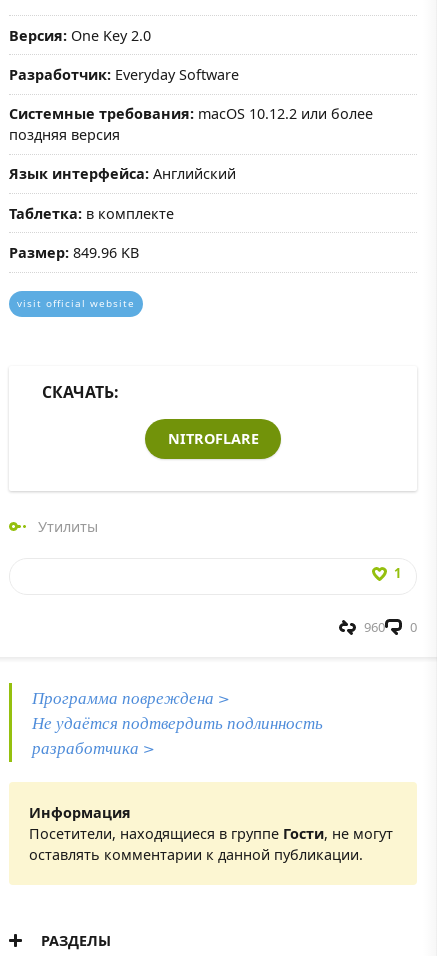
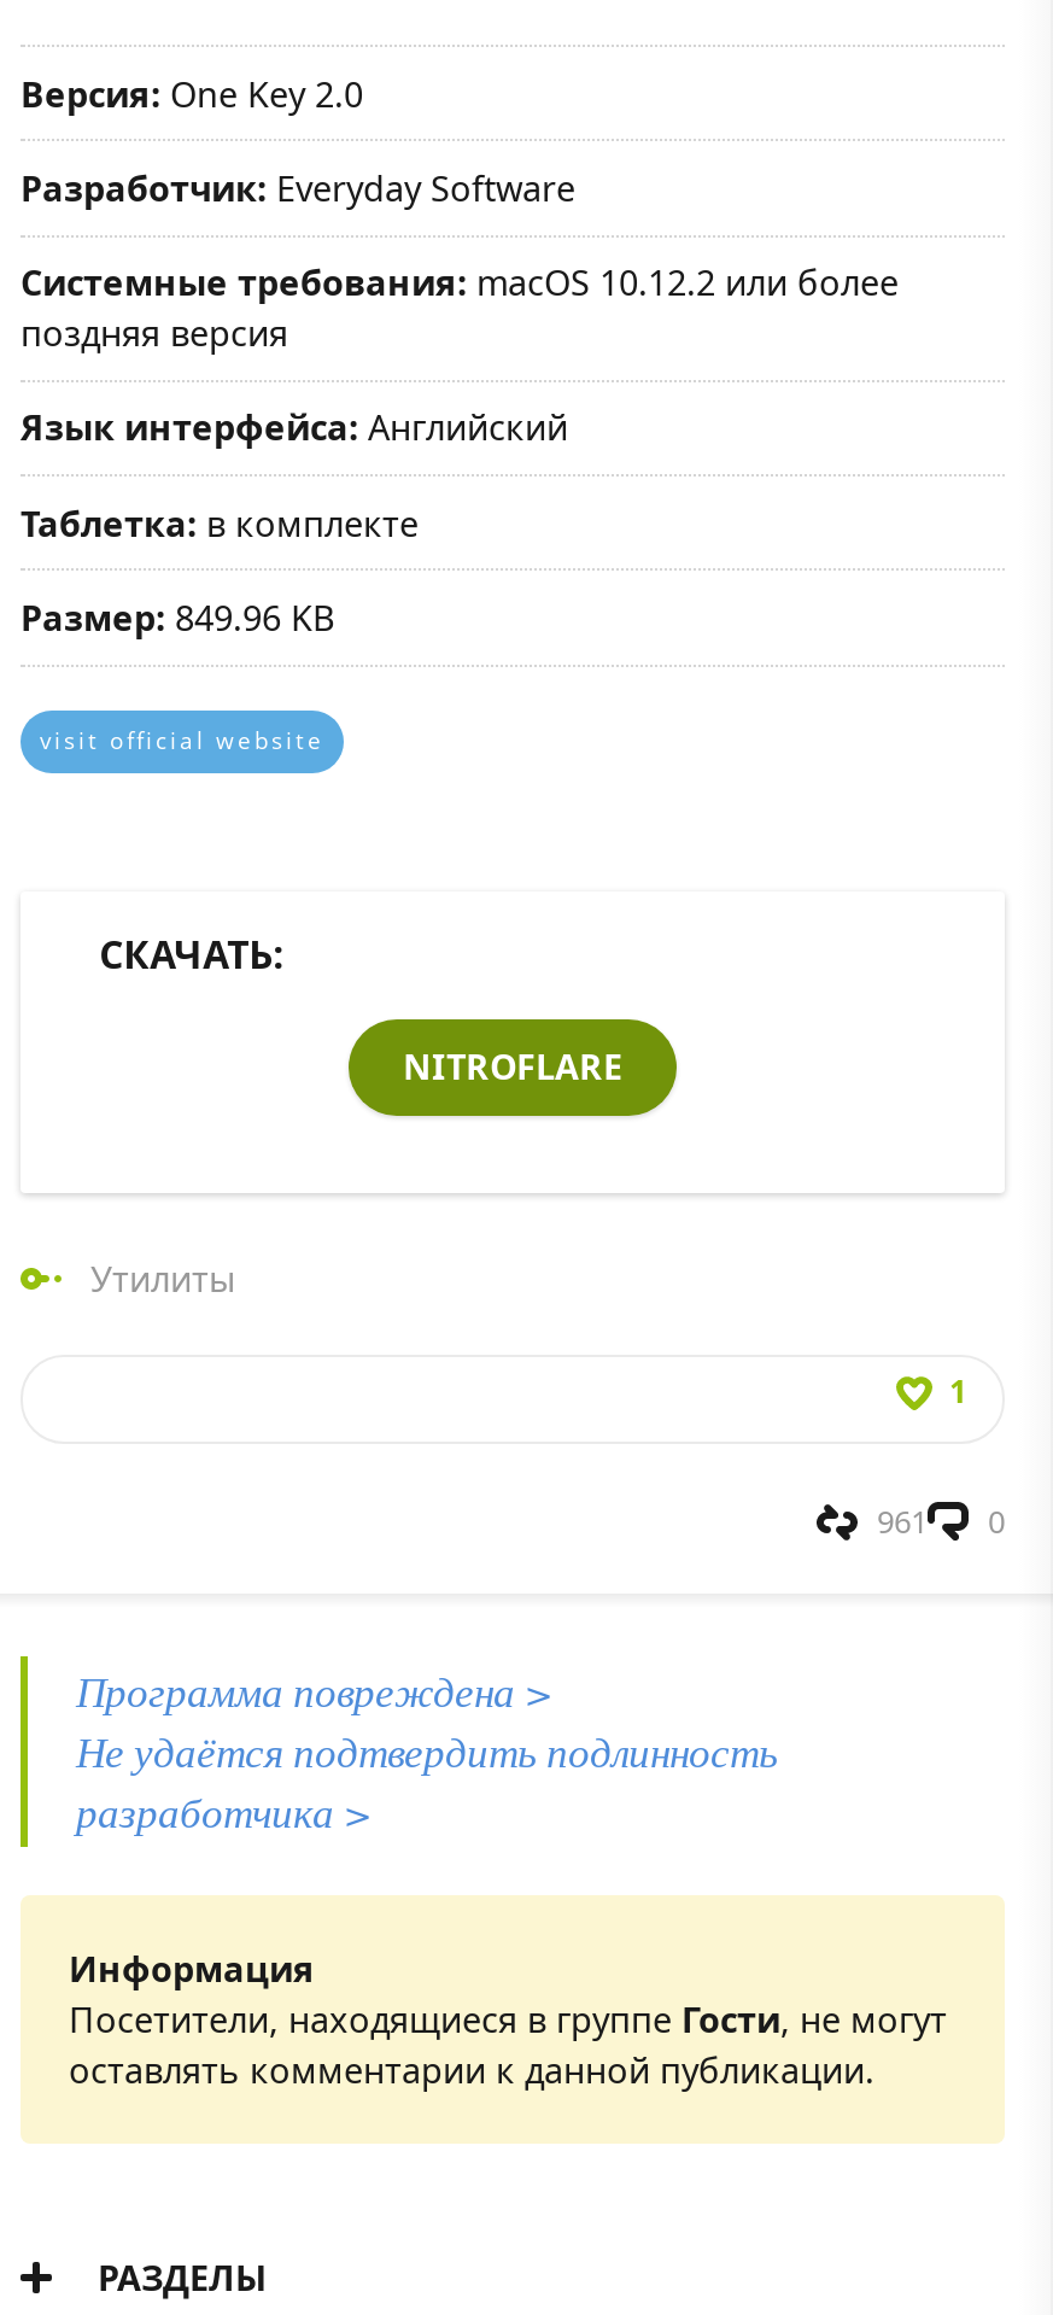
[364,618,417,636] 960 0 -> [877,1500,1005,1543] 961 0

